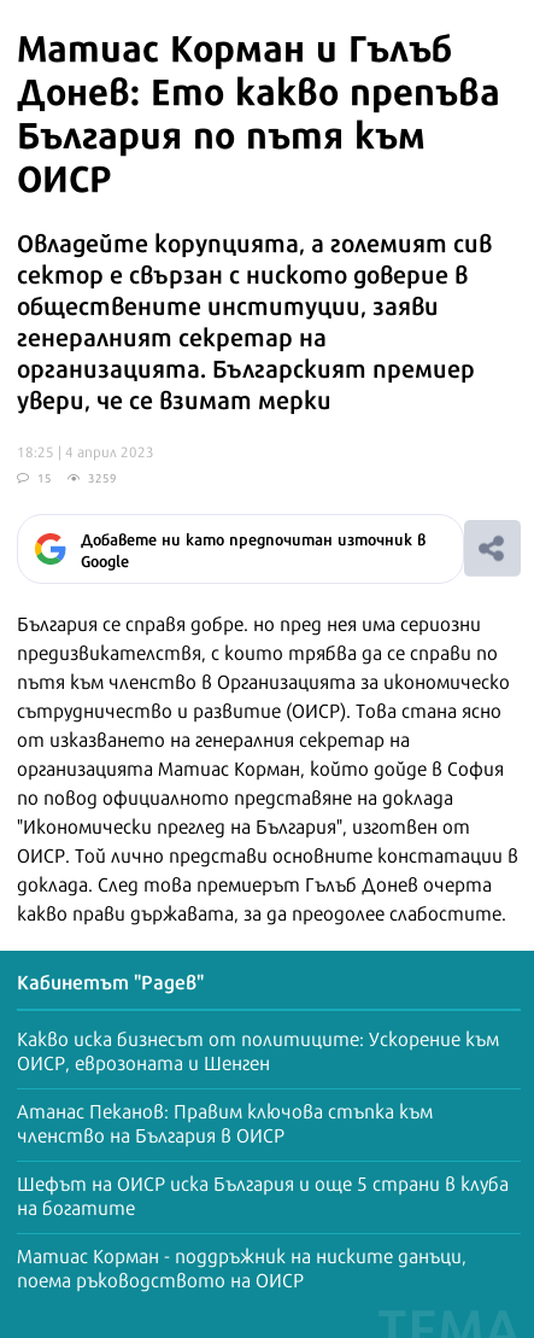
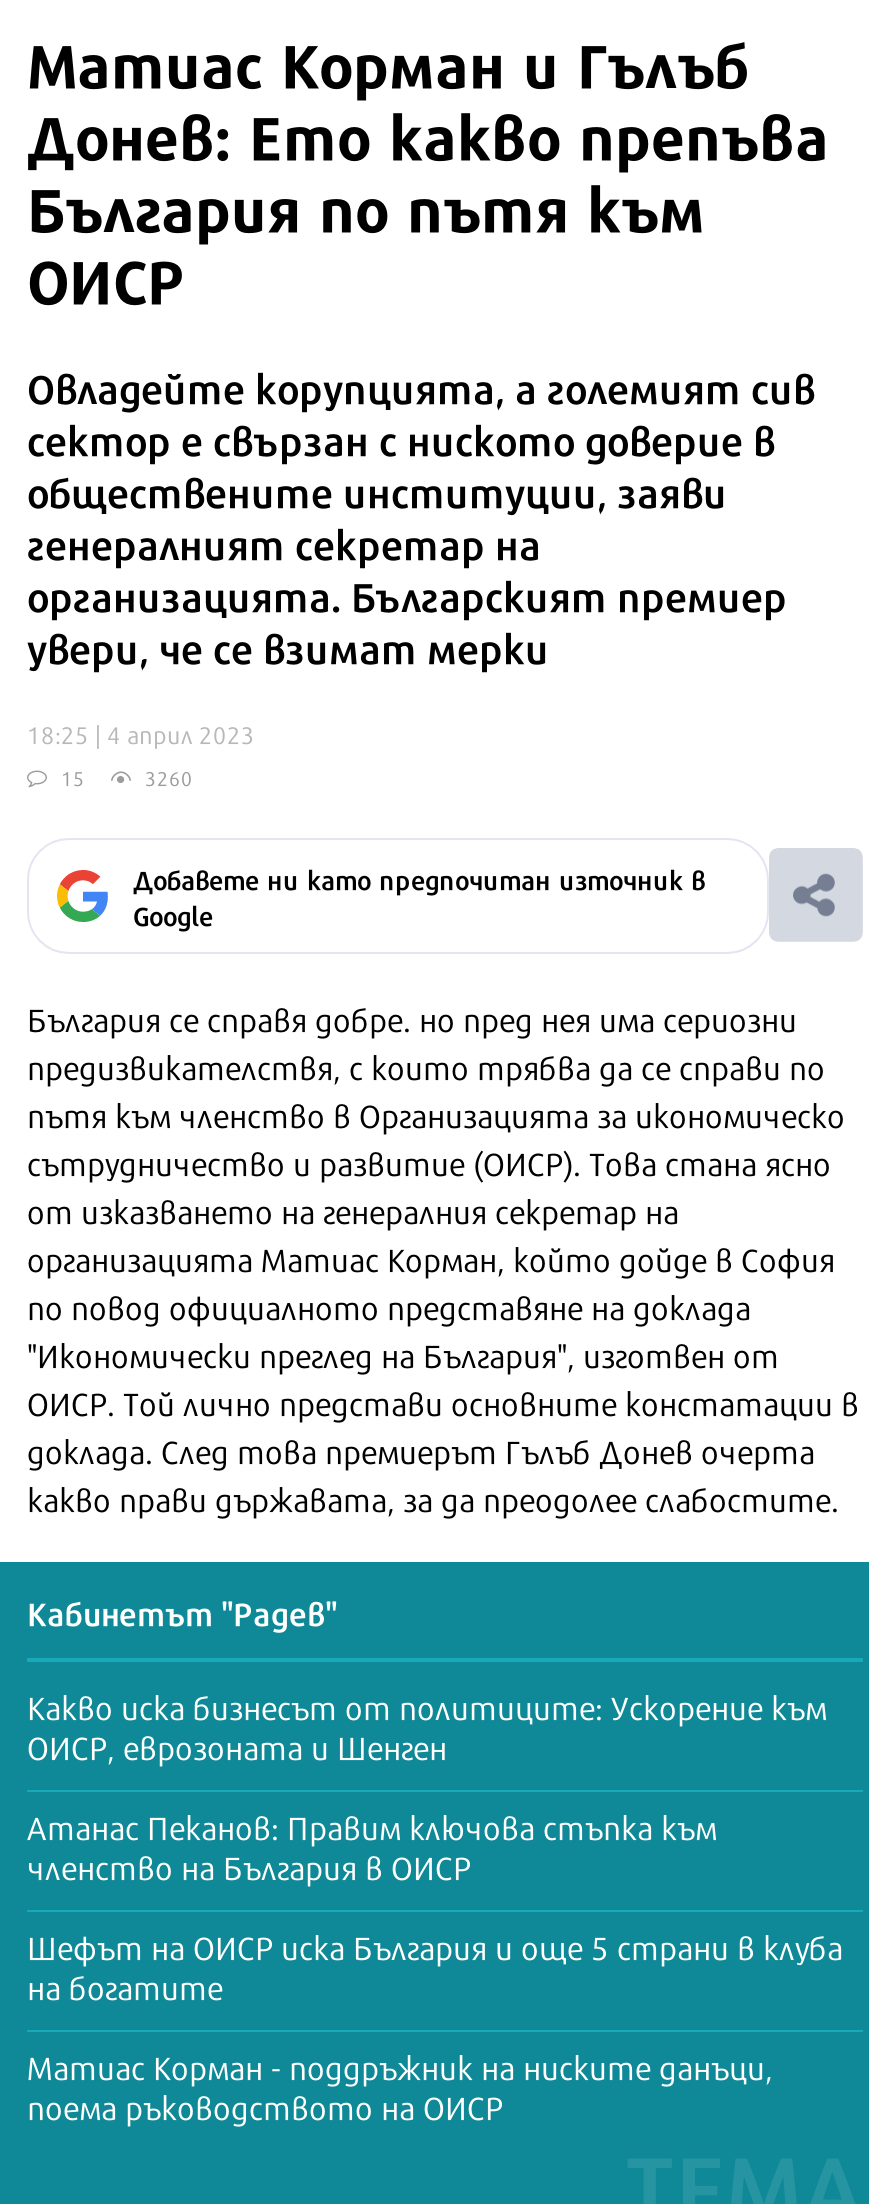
[34,468,117,486] 15 3259 -> [55,762,193,792] 15 3260

